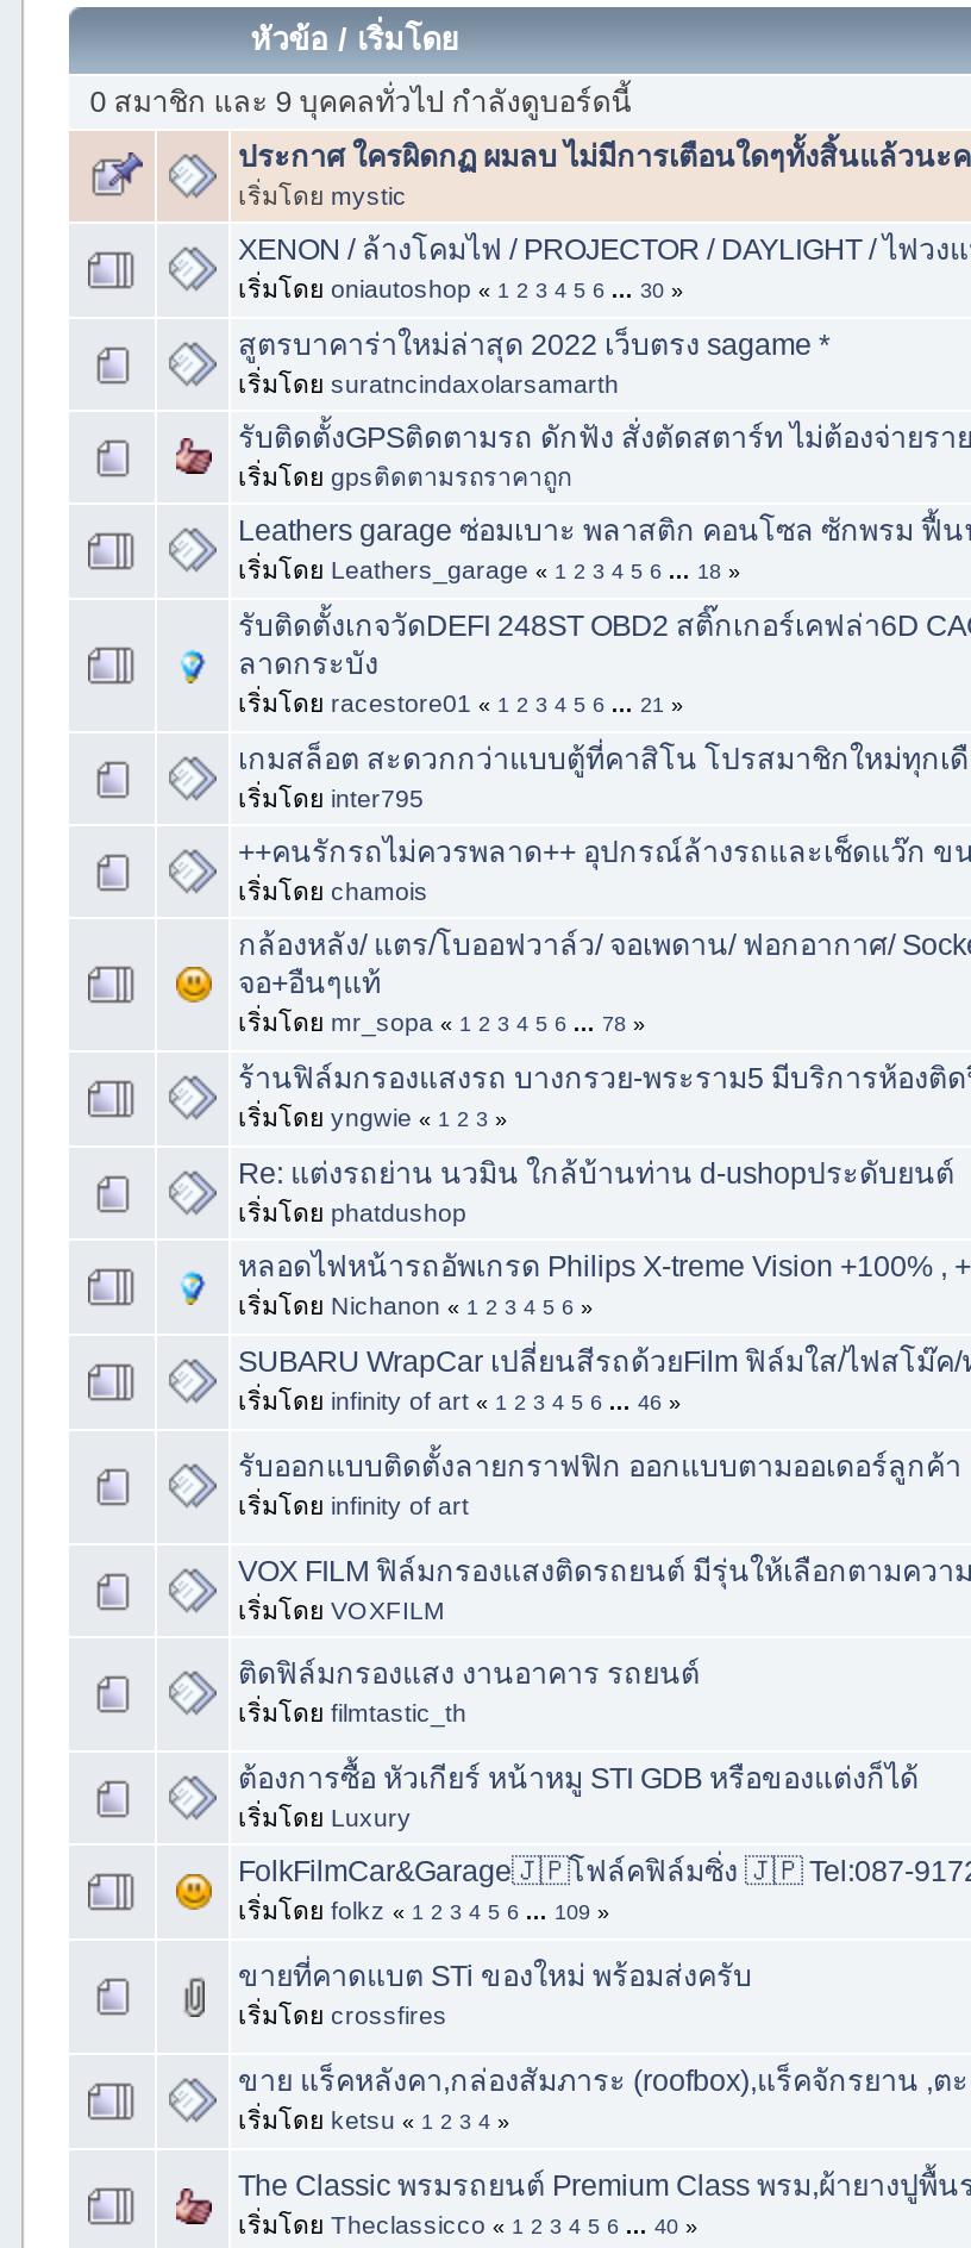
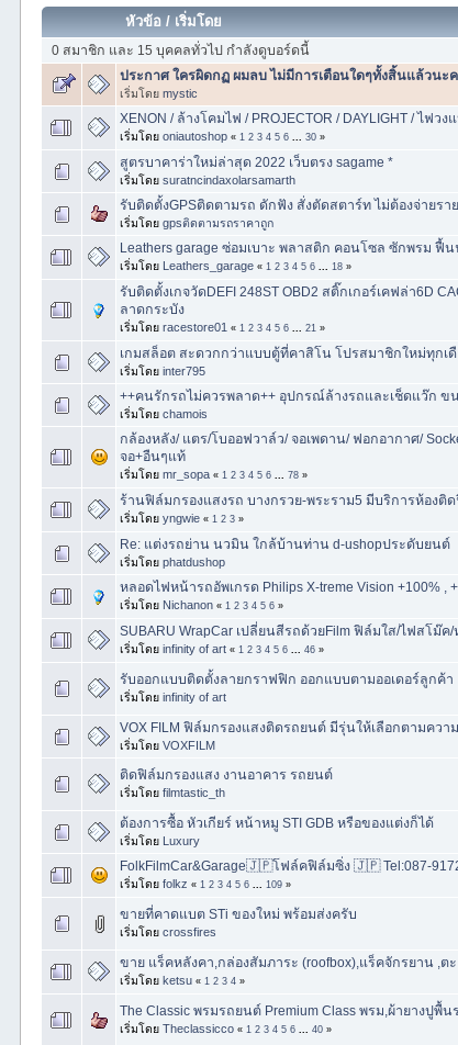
[90,85,632,118] 0 สมาชิก และ 9 บุคคลทั่วไป กำลังดูบอร์ดนี้ -> [51,42,309,58] 0 สมาชิก และ 15 บุคคลทั่วไป กำลังดูบอร์ดนี้

